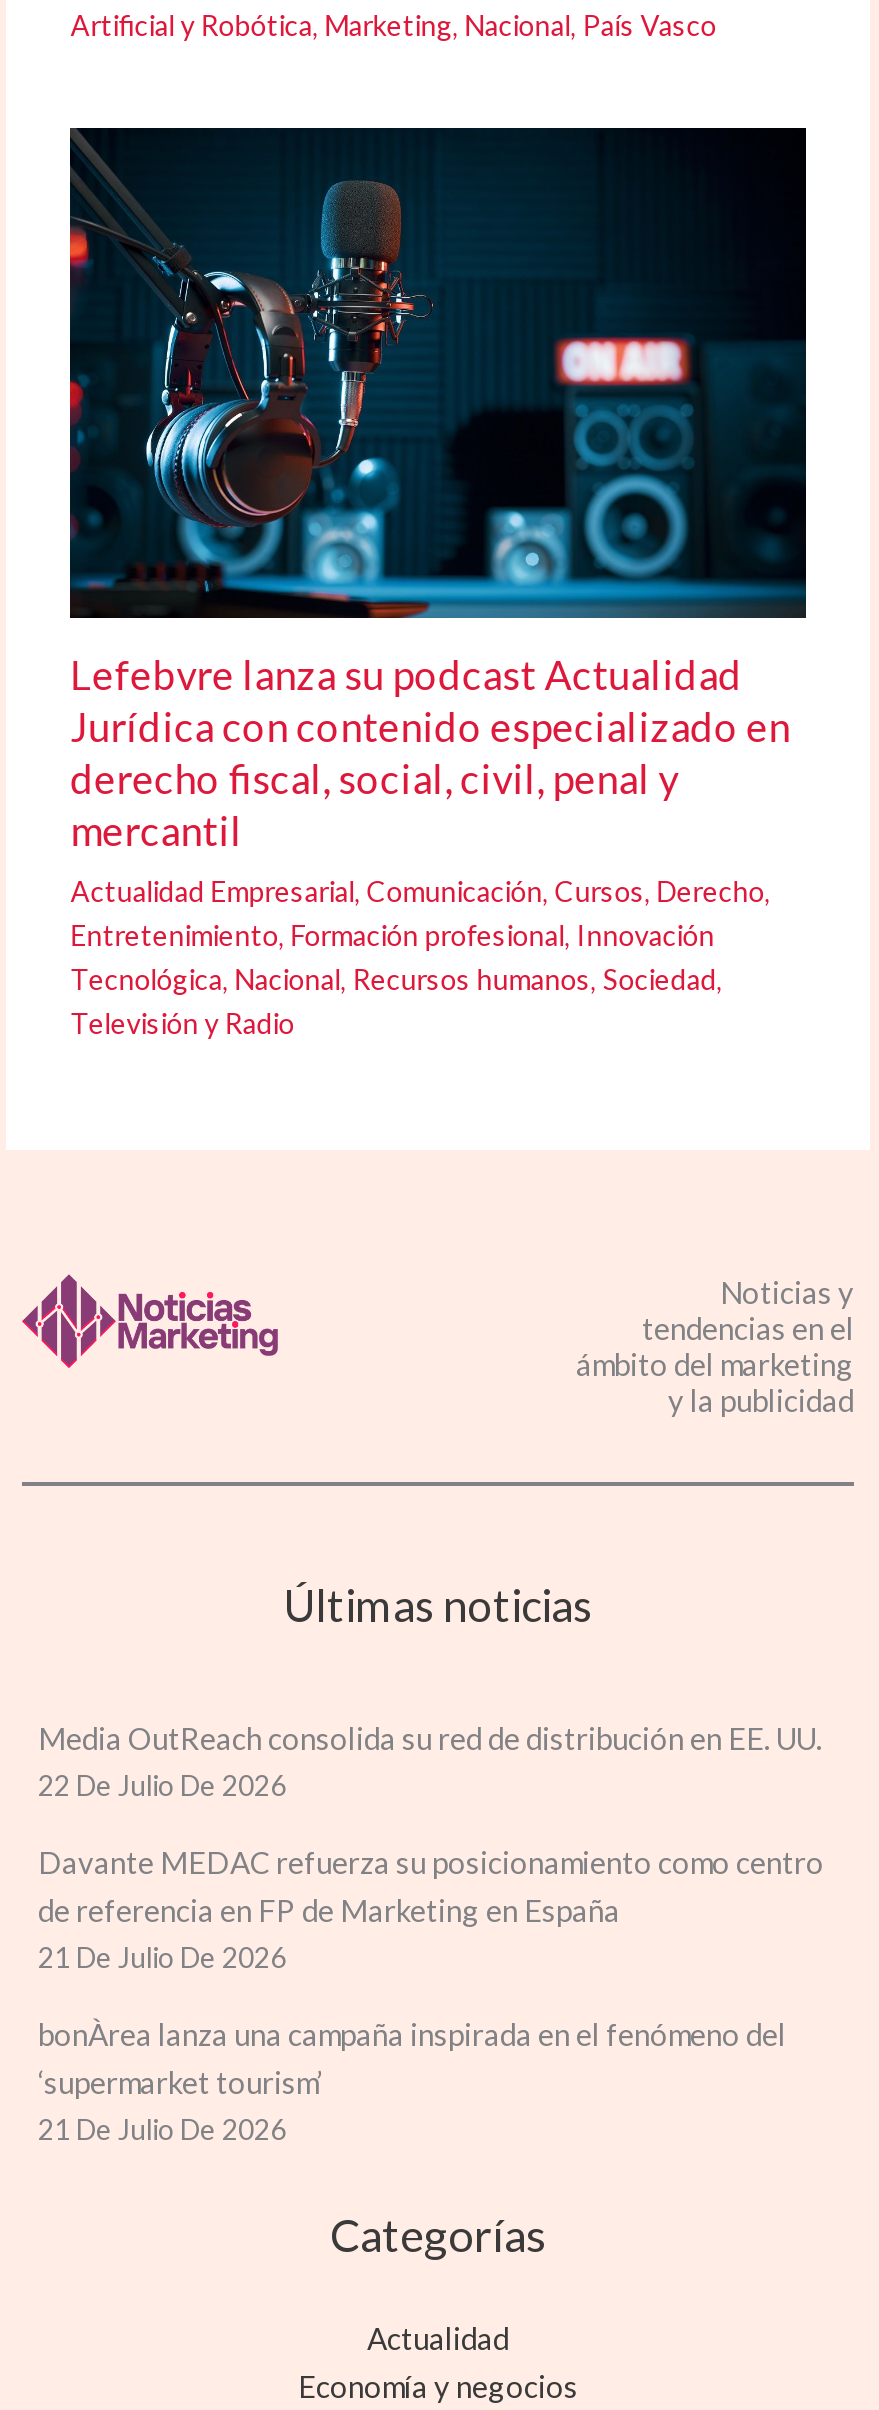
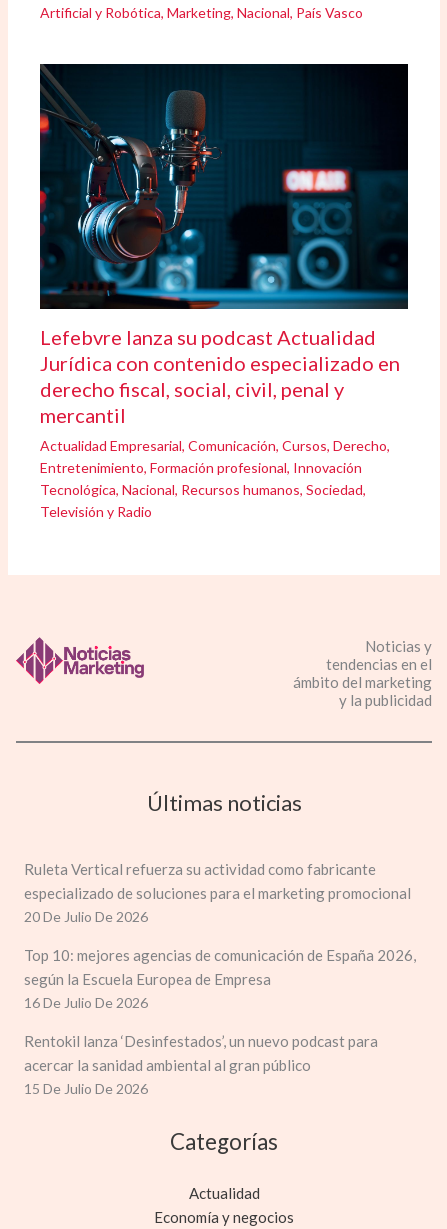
[38,1721,822,1803] Media OutReach consolida su red de distribución en EE. UU. | 22 De Julio De 2026 -> [24,860,411,925] Ruleta Vertical refuerza su actividad como fabricante | especializado de soluciones para el marketing promocional | 20 De Julio De 2026
[38,1845,824,1975] Davante MEDAC refuerza su posicionamiento como centro | de referencia en FP de Marketing en España | 21 De Julio De 2026 -> [24,946,416,1011] Top 10: mejores agencias de comunicación de España 2026, | según la Escuela Europea de Empresa | 16 De Julio De 2026
[38,2017,786,2147] bonÀrea lanza una campaña inspirada en el fenómeno del | ‘supermarket tourism’ | 21 De Julio De 2026 -> [24,1032,378,1097] Rentokil lanza ‘Desinfestados’, un nuevo podcast para | acercar la sanidad ambiental al gran público | 15 De Julio De 2026

